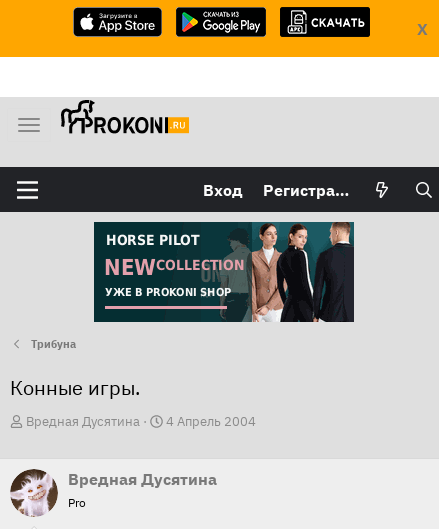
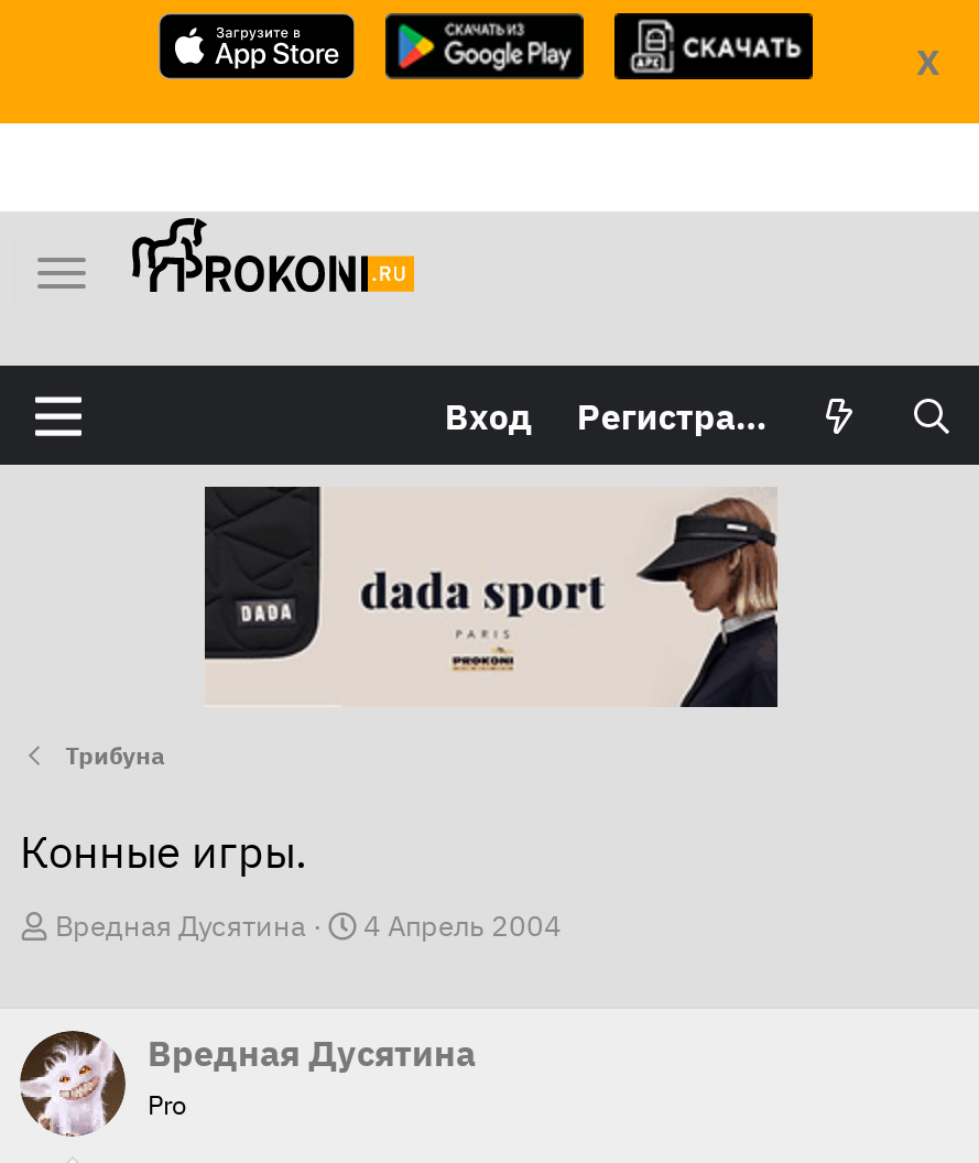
[93,221,355,323] [image] -> [205,487,780,709] [image]

